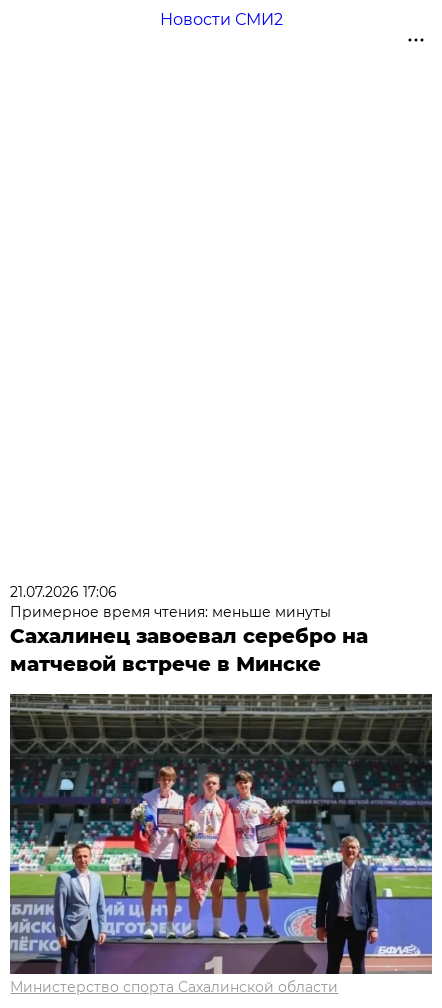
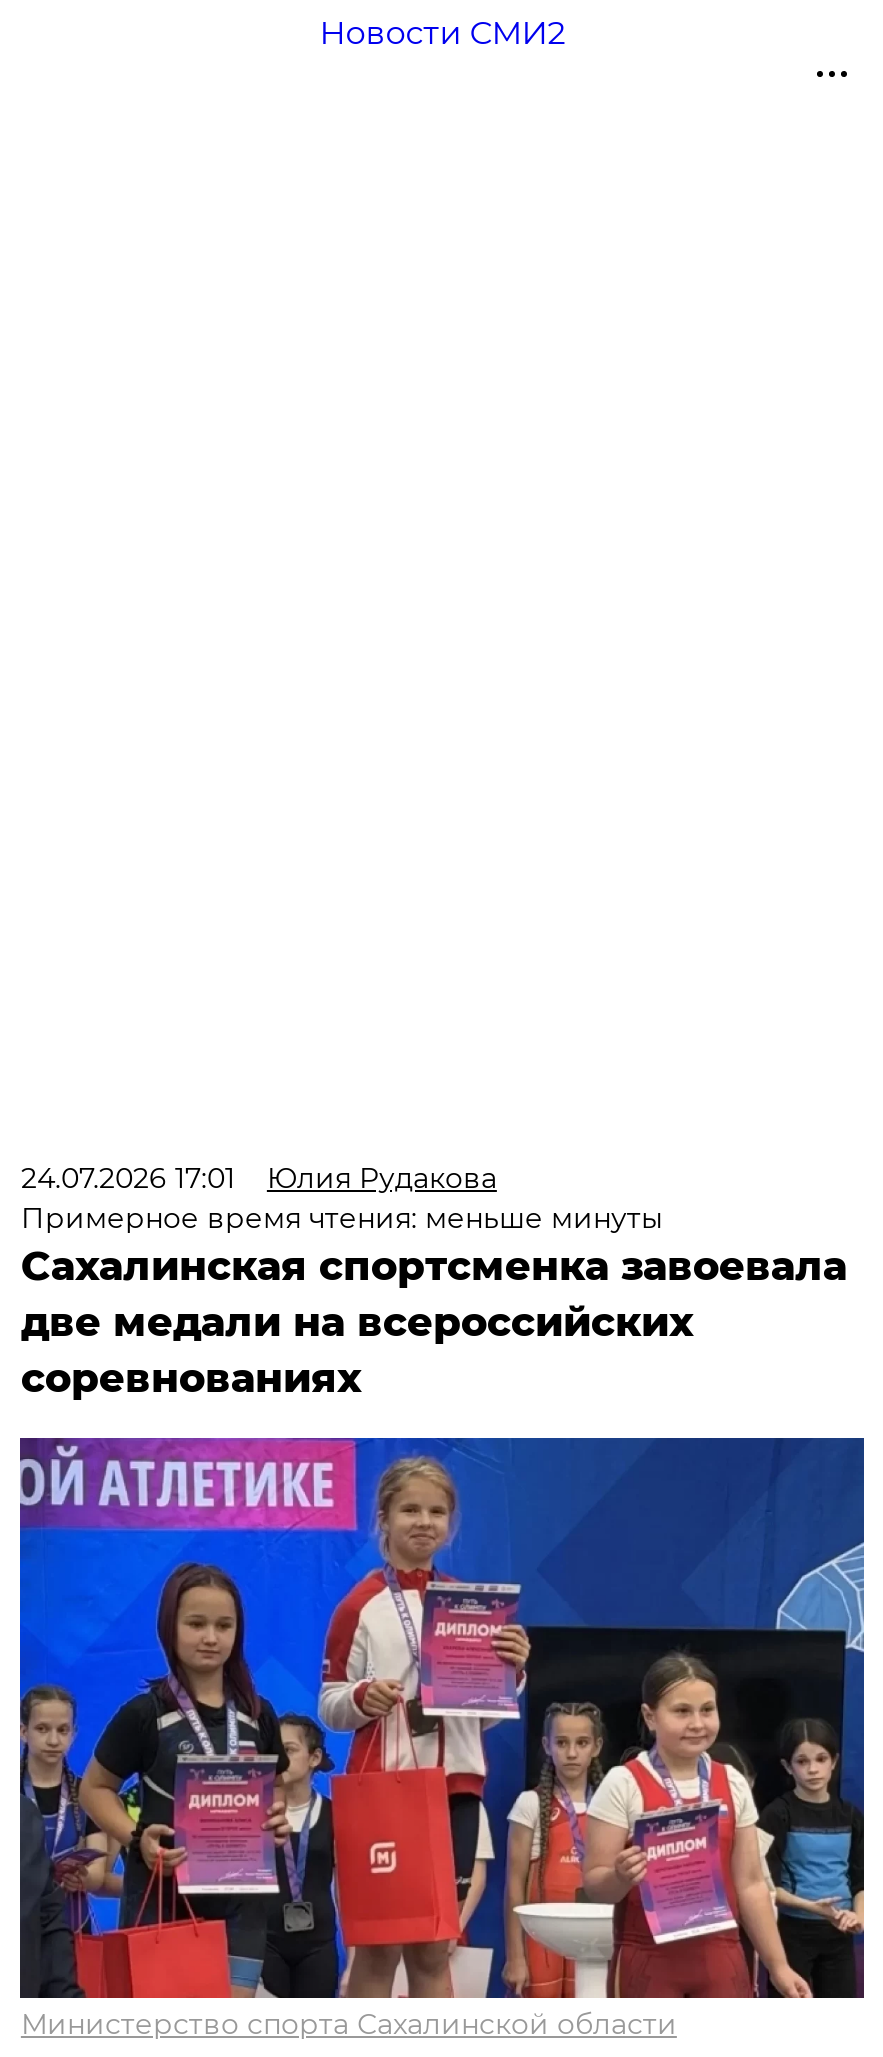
[10,583,117,601] 21.07.2026 17:06 -> [21,1160,497,1196] 24.07.2026 17:01 | Юлия Рудакова
[10,624,368,676] Сахалинец завоевал серебро на | матчевой встрече в Минске -> [21,1242,847,1402] Сахалинская спортсменка завоевала | две медали на всероссийских | соревнованиях
[9,693,433,975] [image] -> [18,1436,866,2000] [image]

